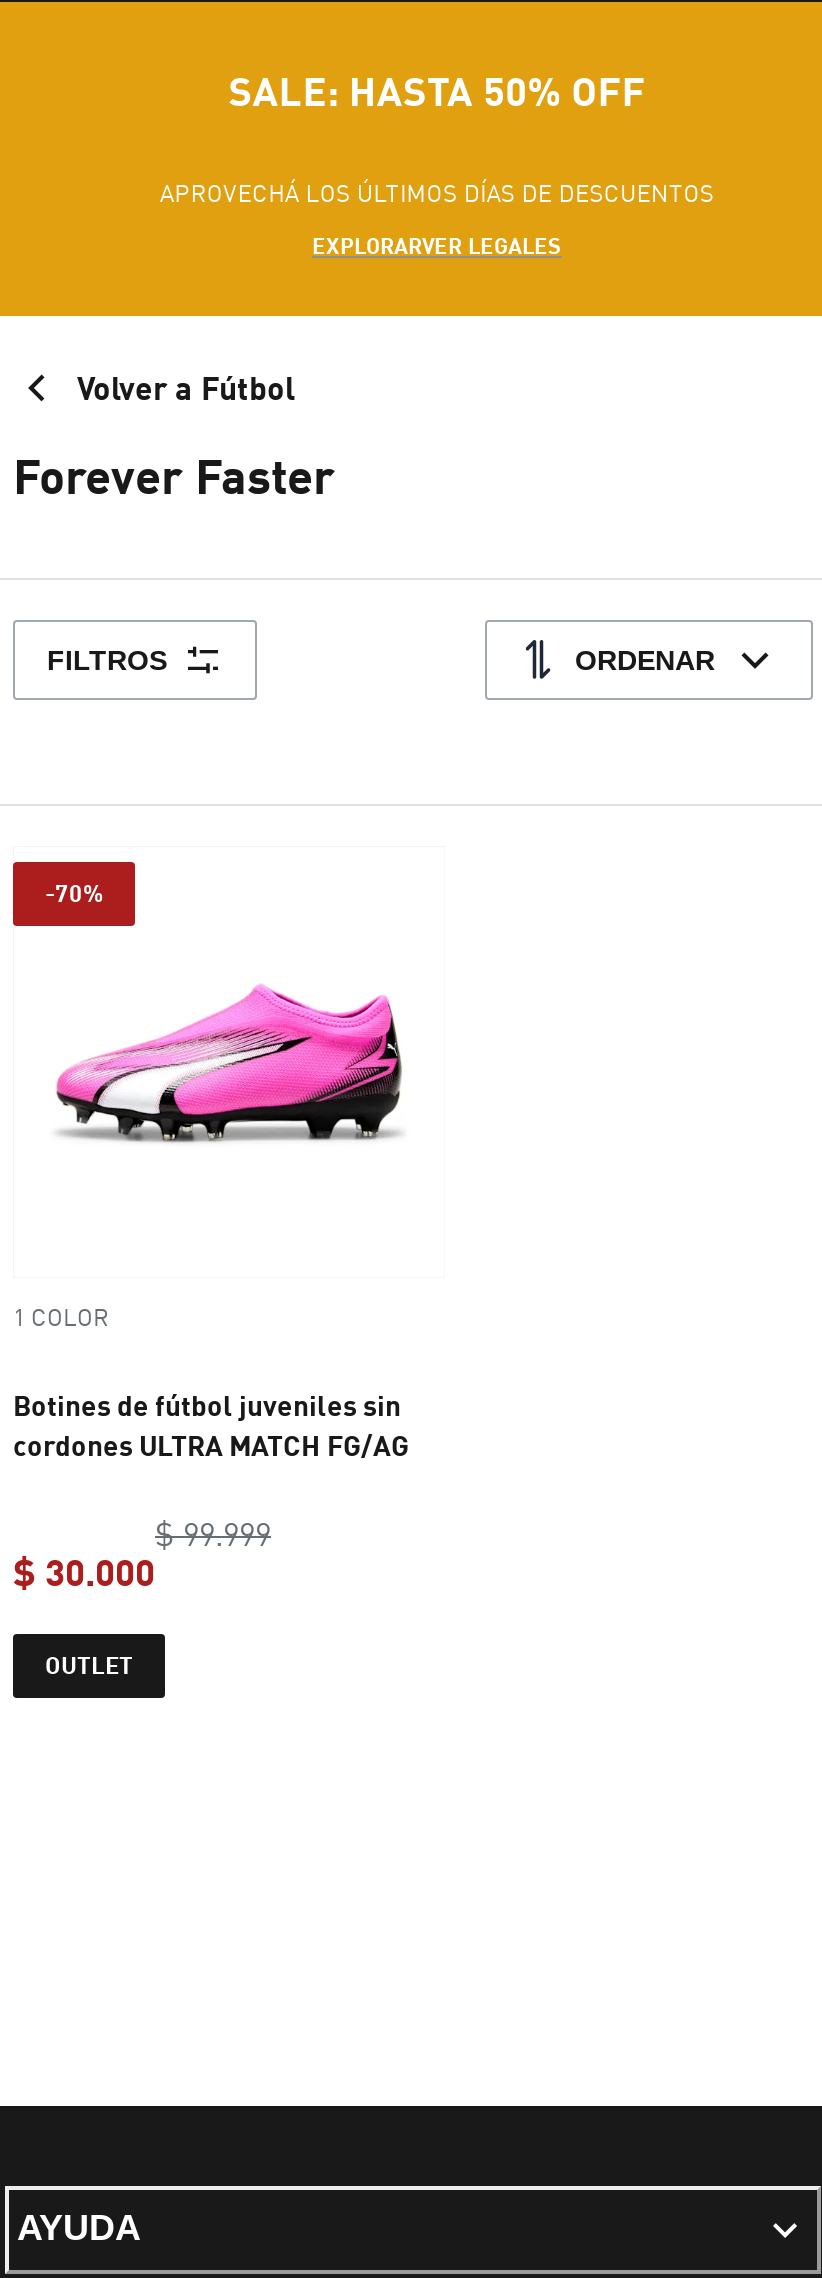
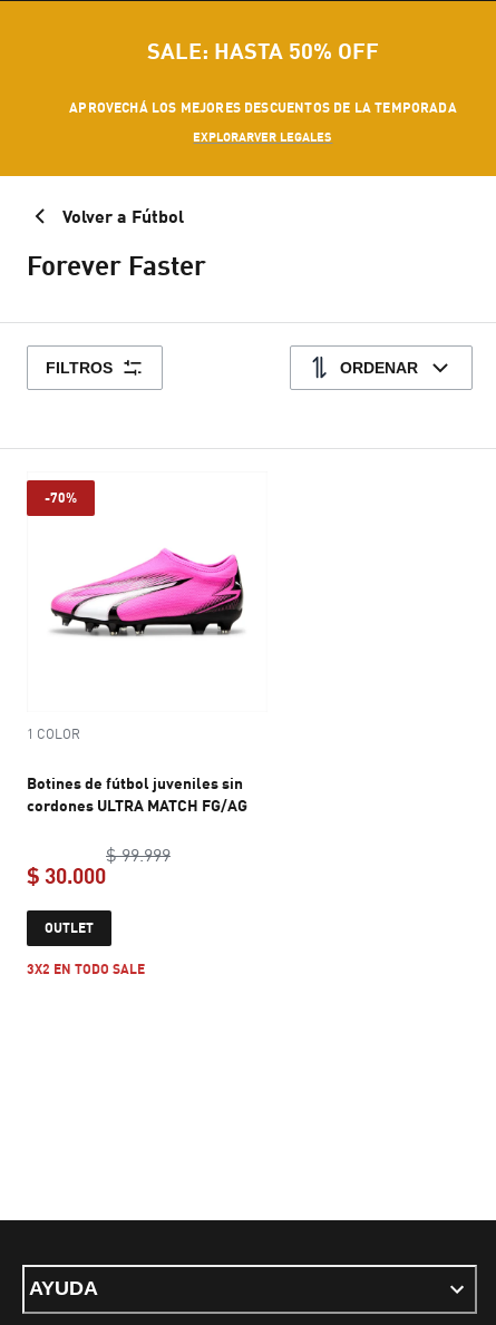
[160,178,714,208] APROVECHÁ LOS ÚLTIMOS DÍAS DE DESCUENTOS -> [69,99,457,116] APROVECHÁ LOS MEJORES DESCUENTOS DE LA TEMPORADA
none -> [27,960,145,977] 3X2 EN TODO SALE

